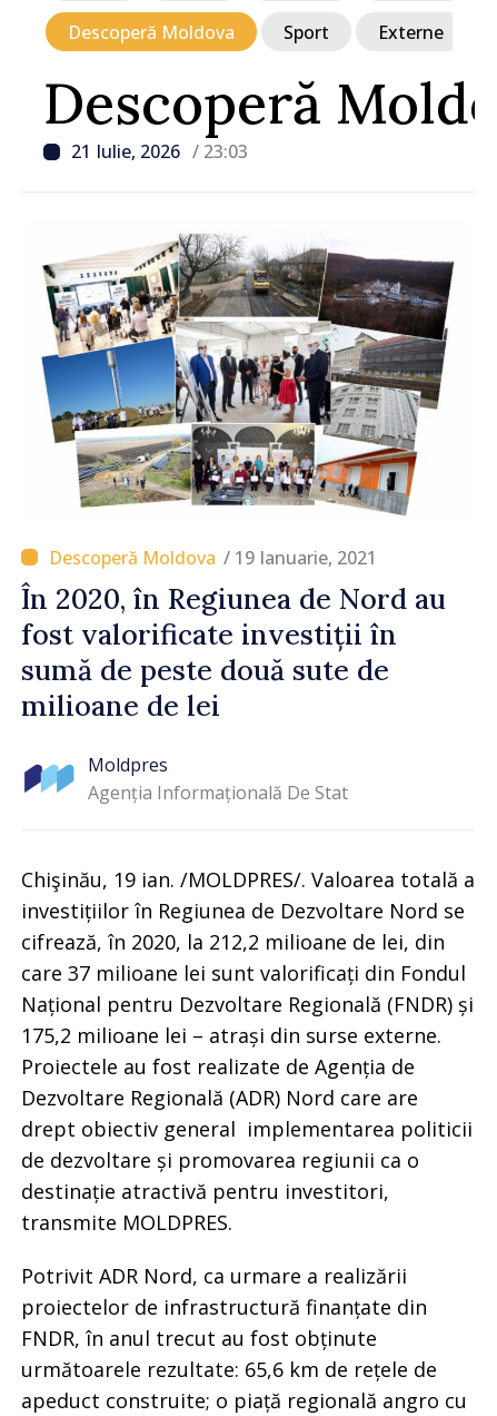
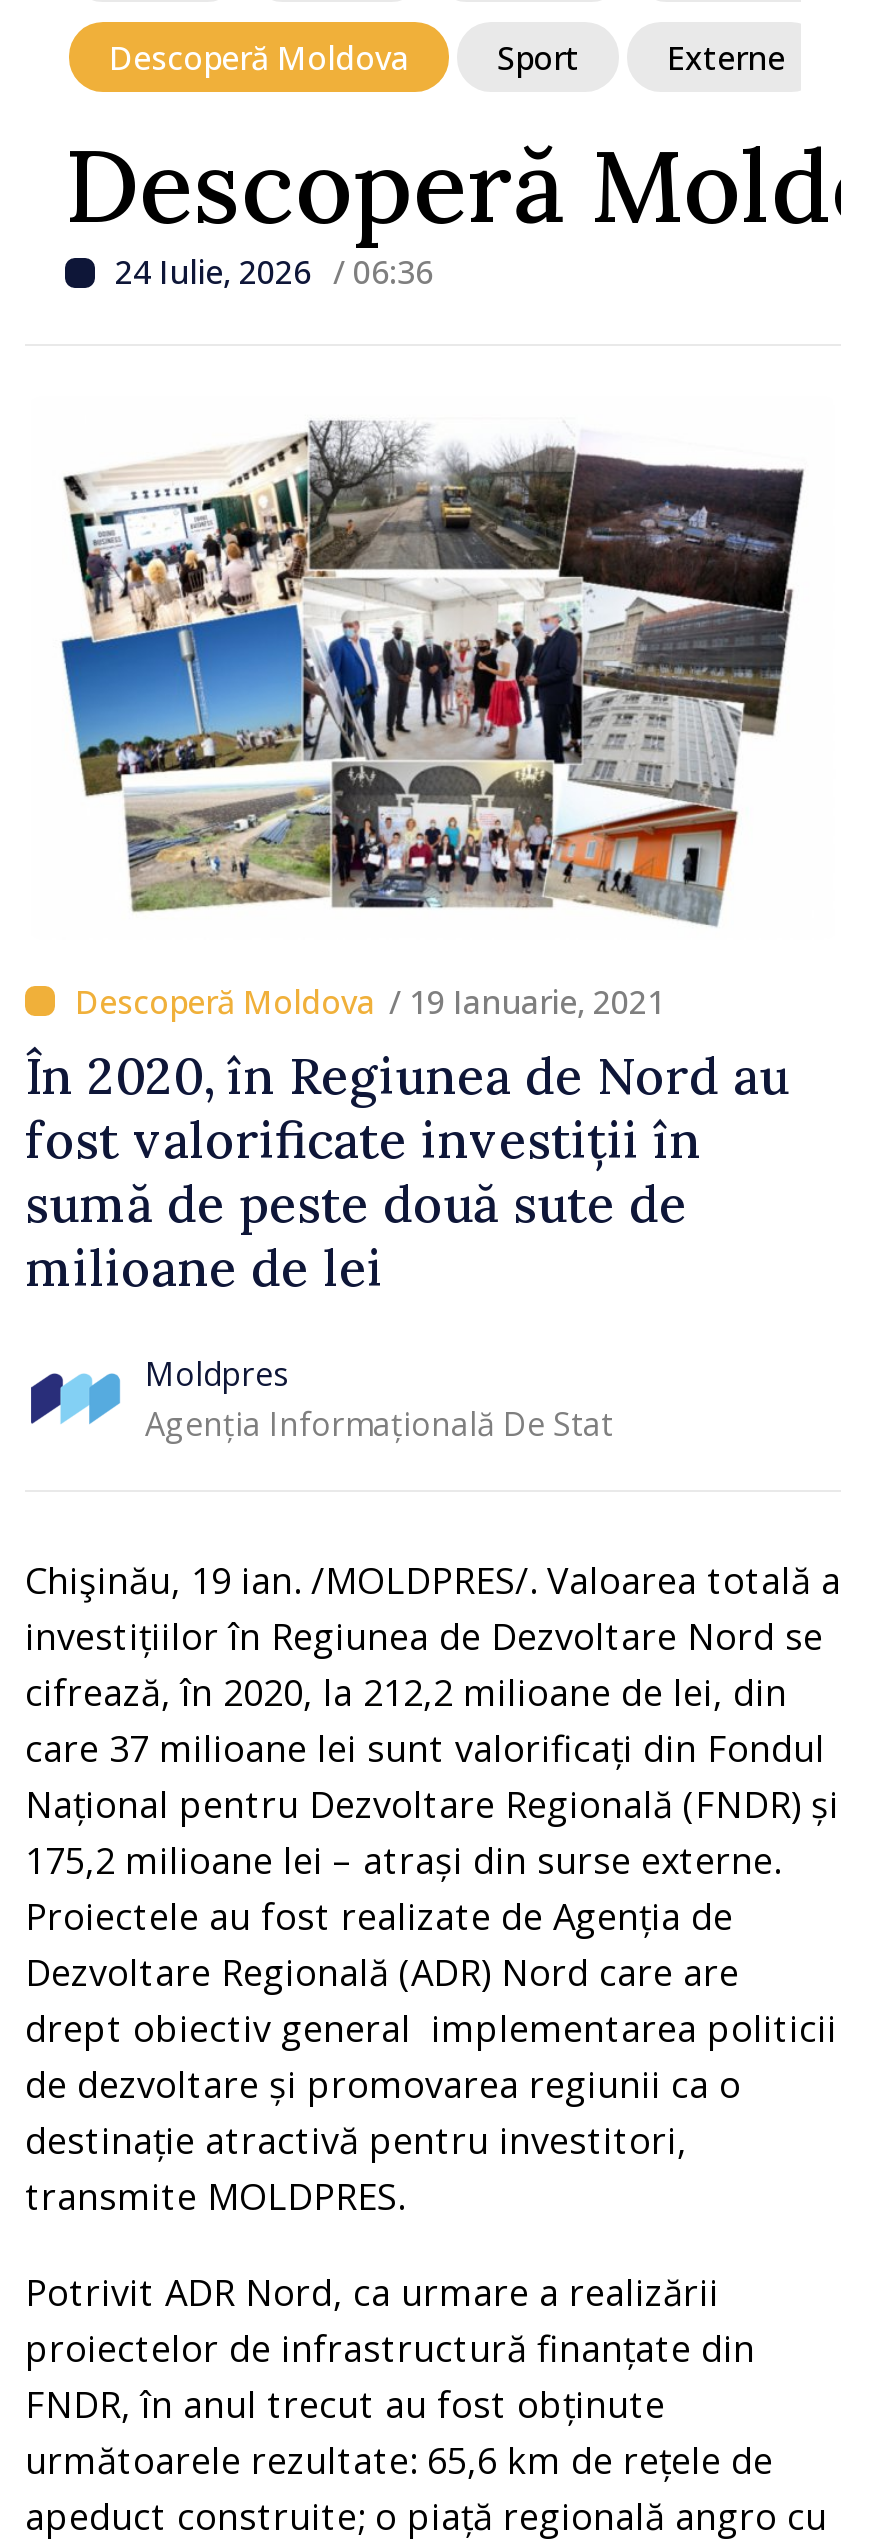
[71,139,248,164] 21 Iulie, 2026 / 23:03 -> [115,250,433,294] 24 Iulie, 2026 / 06:36

